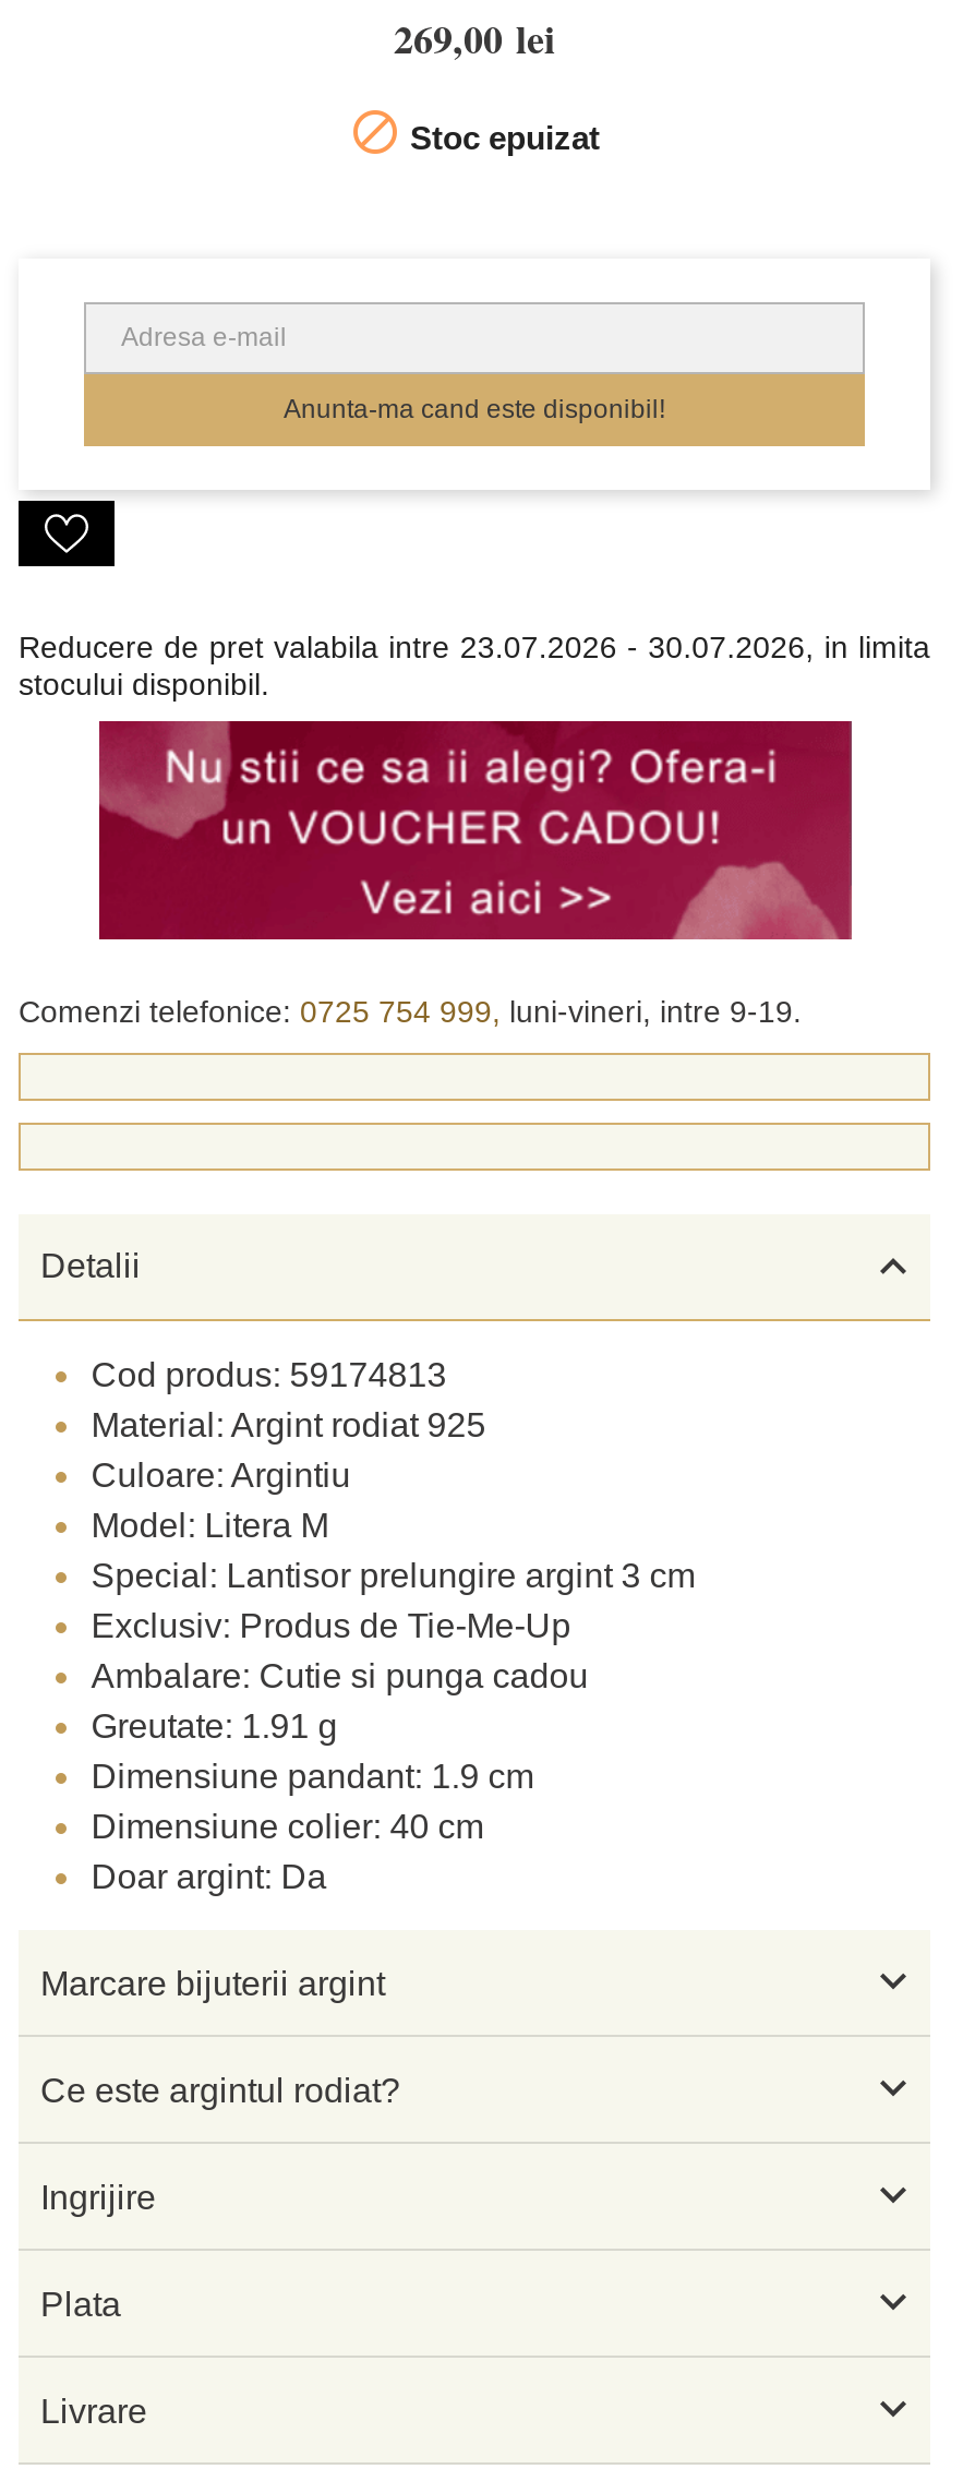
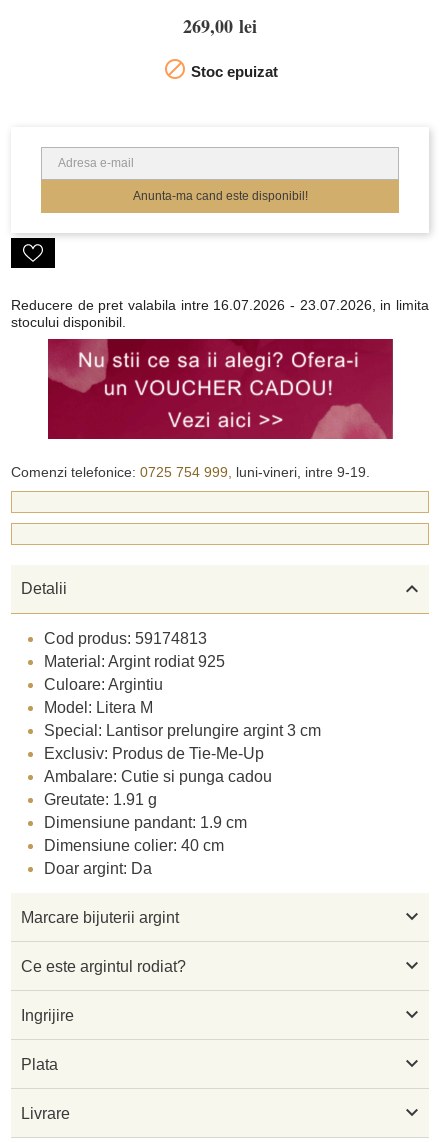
[19,630,930,664] Reducere de pret valabila intre 23.07.2026 - 30.07.2026, in limita -> [11,297,429,313] Reducere de pret valabila intre 16.07.2026 - 23.07.2026, in limita

